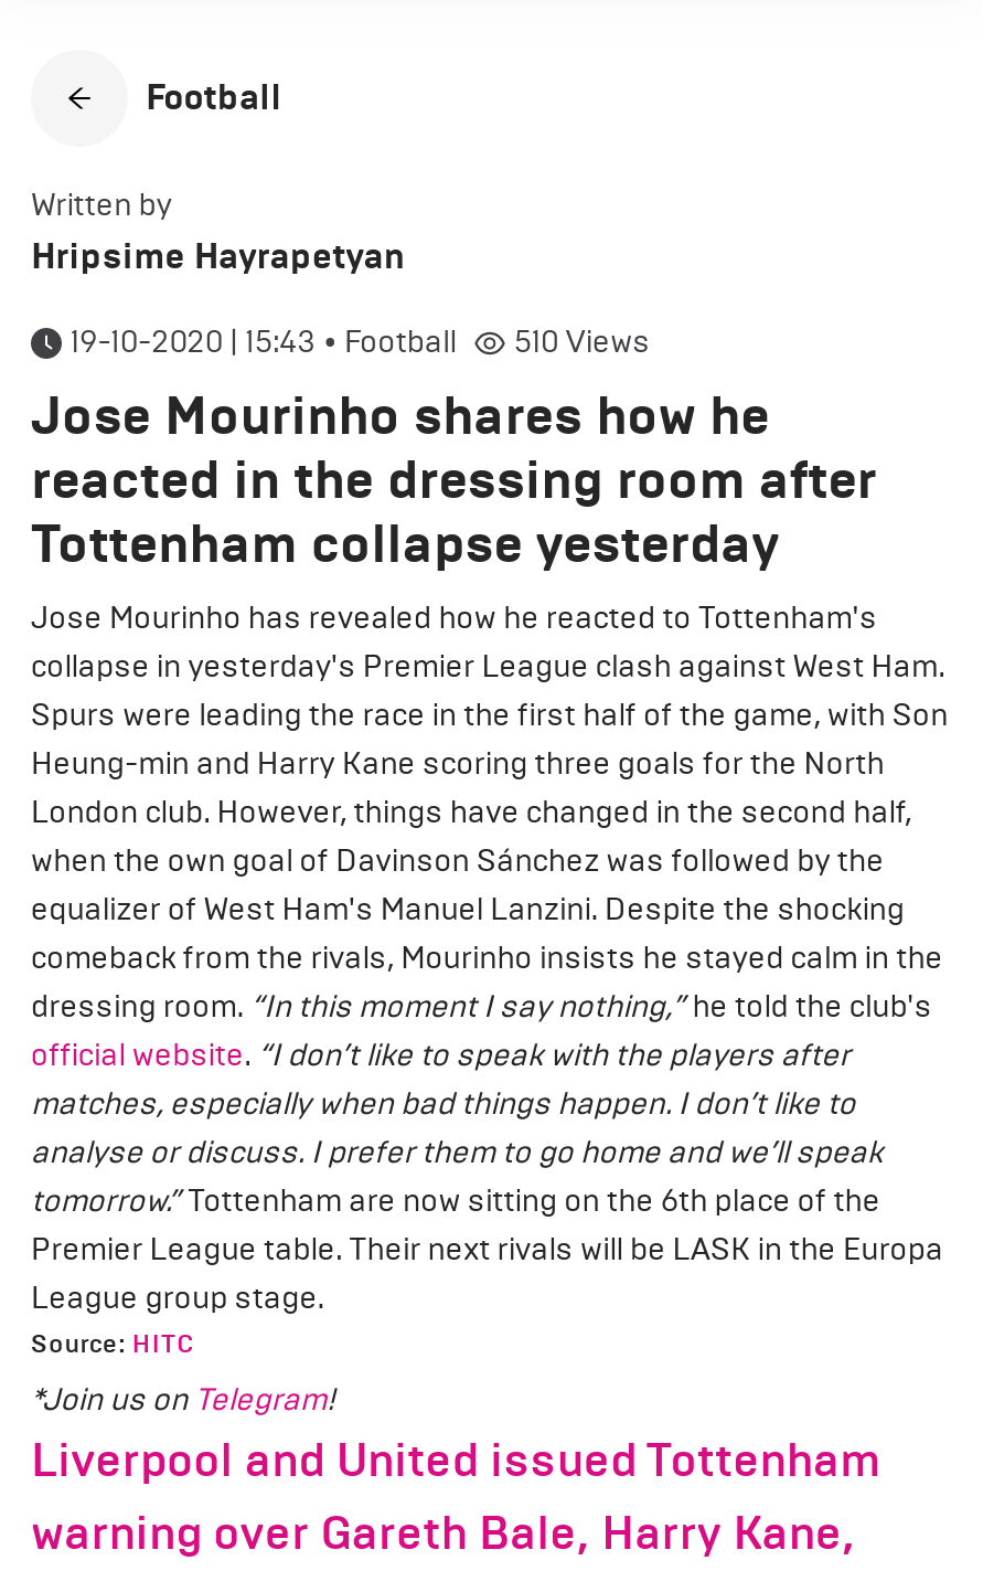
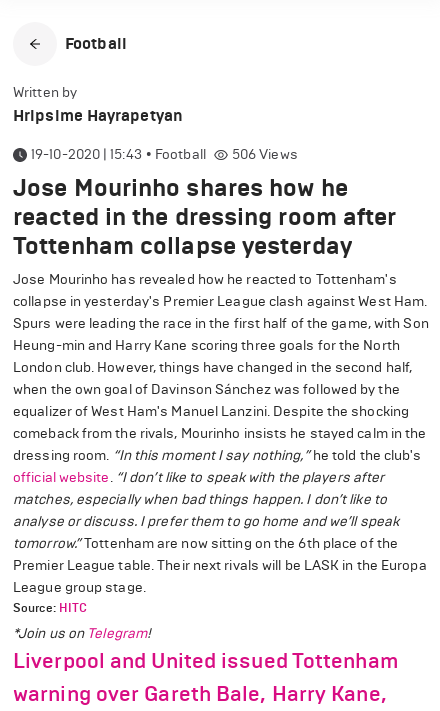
[514,323,650,361] 510 Views -> [232,146,298,163] 506 Views

